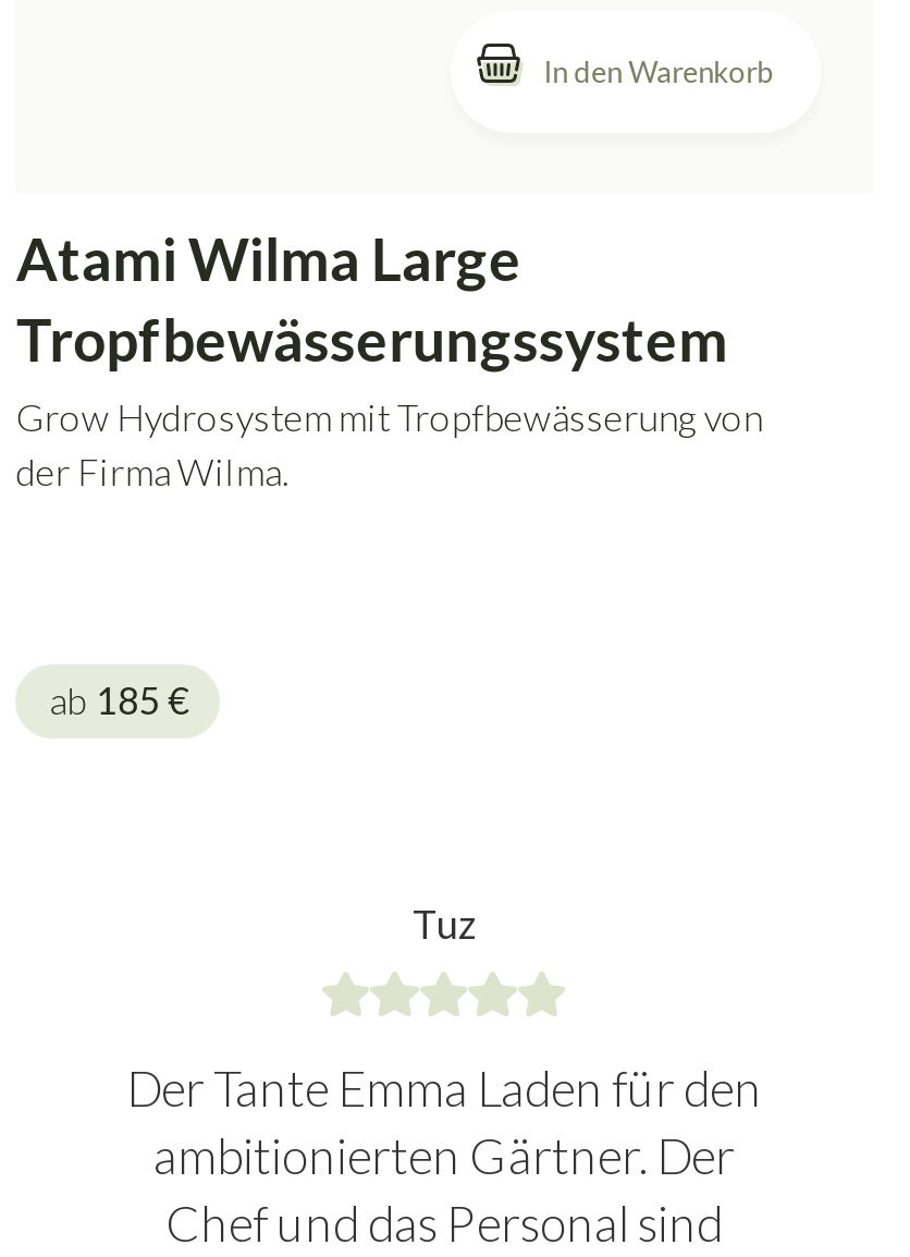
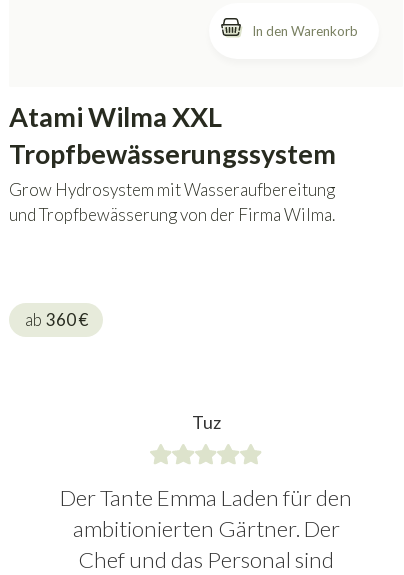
[16,221,521,293] Atami Wilma Large -> [9,99,222,132] Atami Wilma XXL
[16,394,763,494] Grow Hydrosystem mit Tropfbewässerung von | der Firma Wilma. -> [9,179,335,225] Grow Hydrosystem mit Wasseraufbereitung | und Tropfbewässerung von der Firma Wilma.
[49,678,187,724] ab 185 € -> [25,309,88,330] ab 360 €

